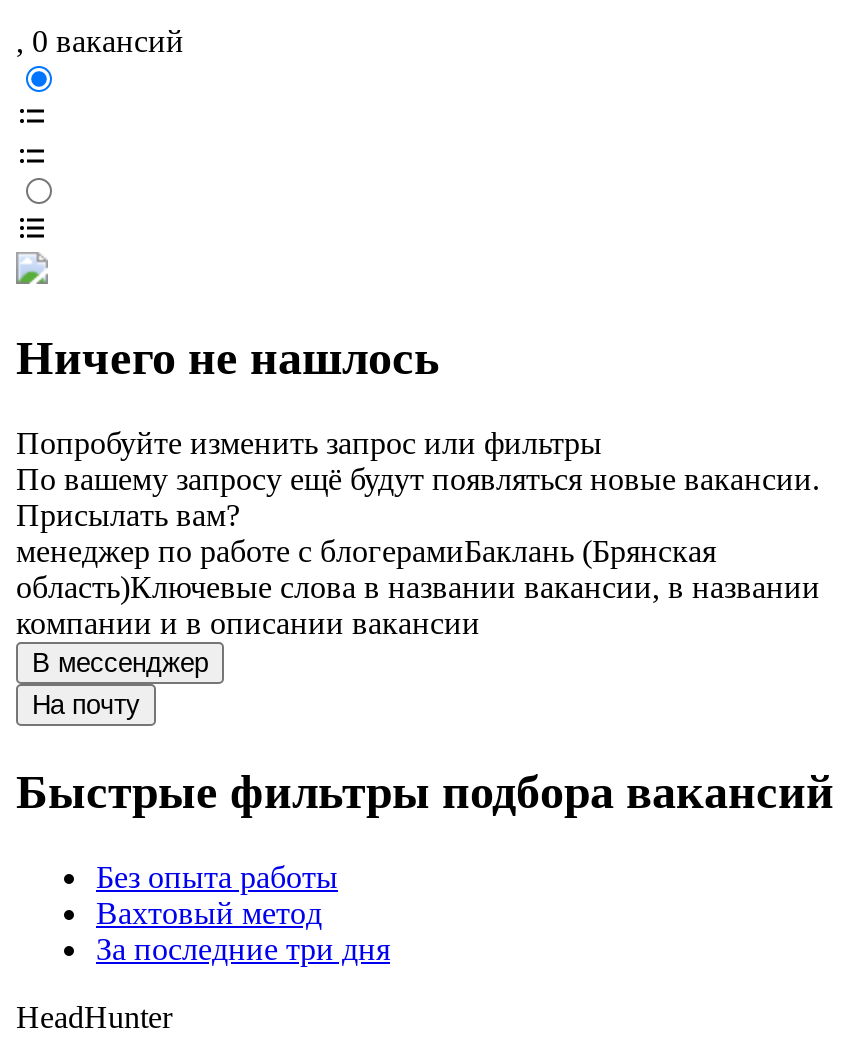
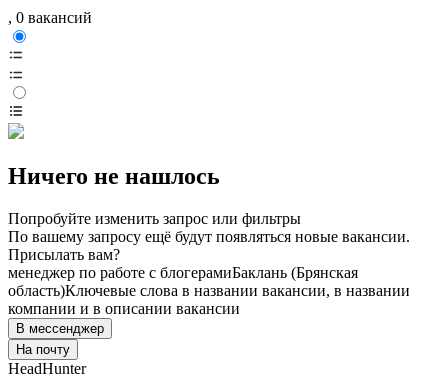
[16,766,834,966] Быстрые фильтры подбора вакансий | Без опыта работы | Вахтовый метод | За последние три дня -> none

